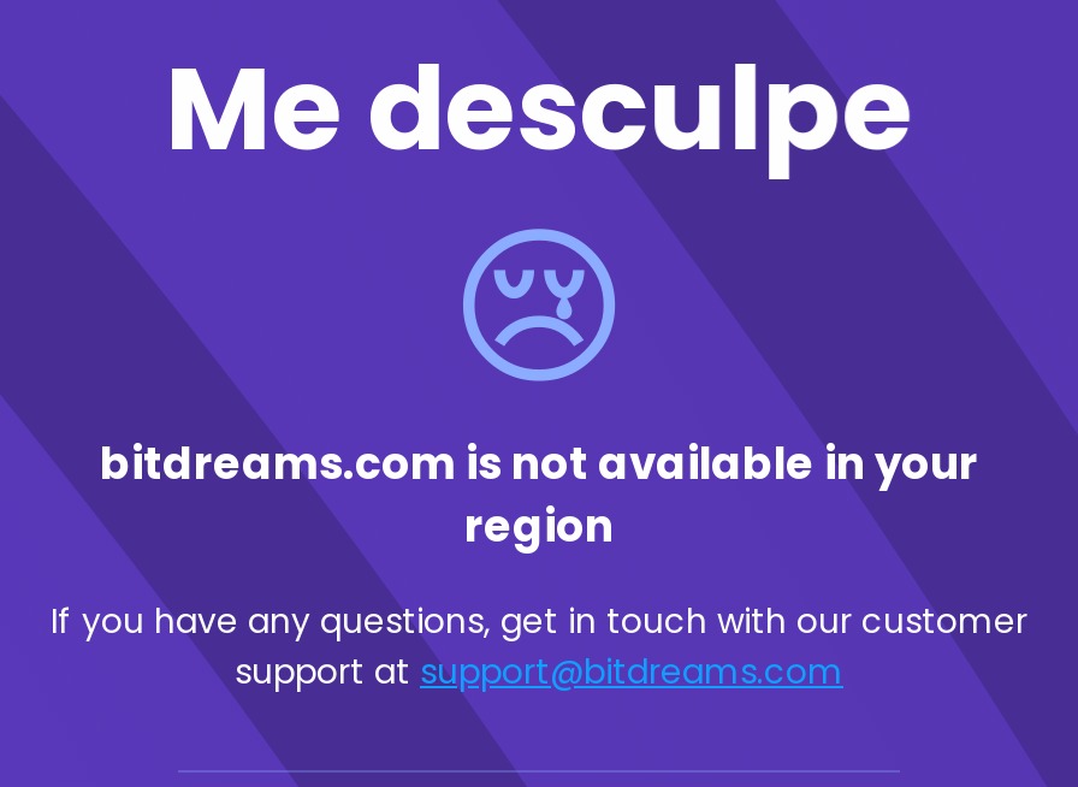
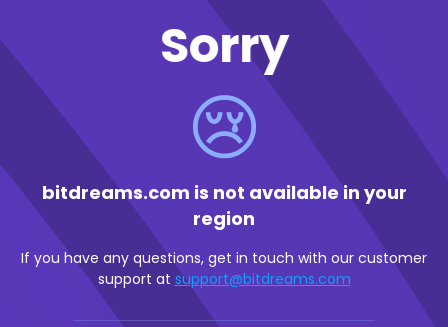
[165,29,913,190] Me desculpe -> [159,12,288,79] Sorry

